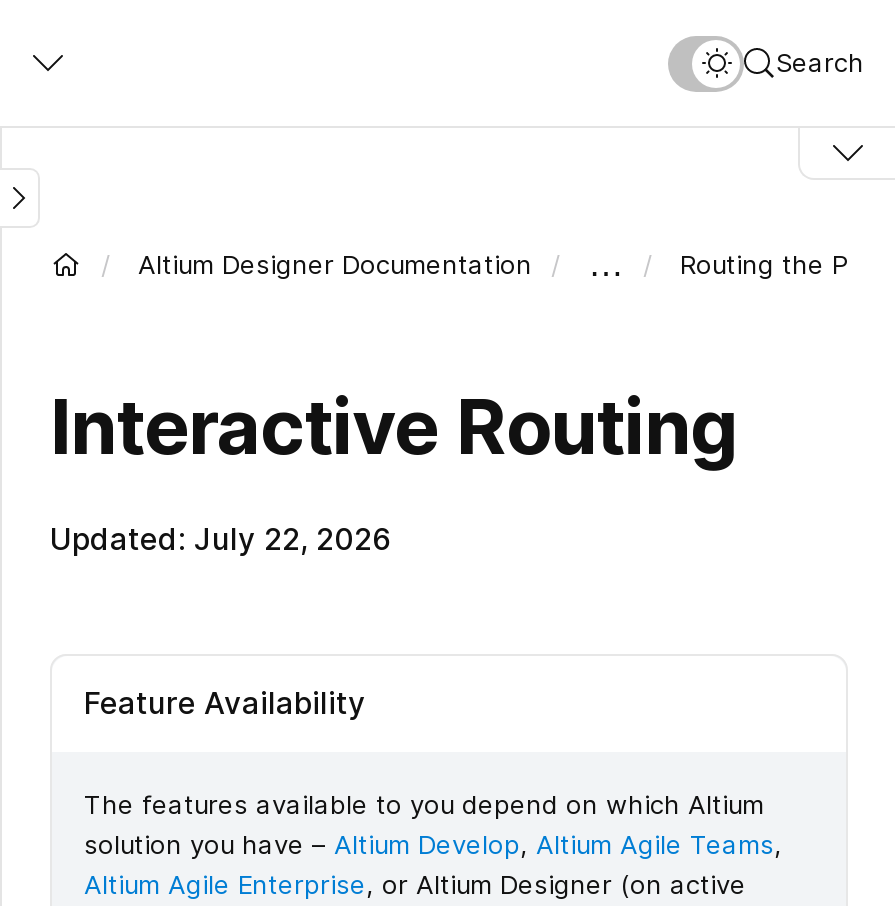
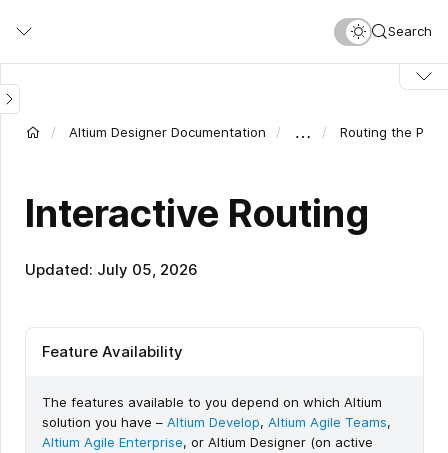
[50,521,392,559] Updated: July 22, 2026 -> [25,260,198,279] Updated: July 05, 2026

